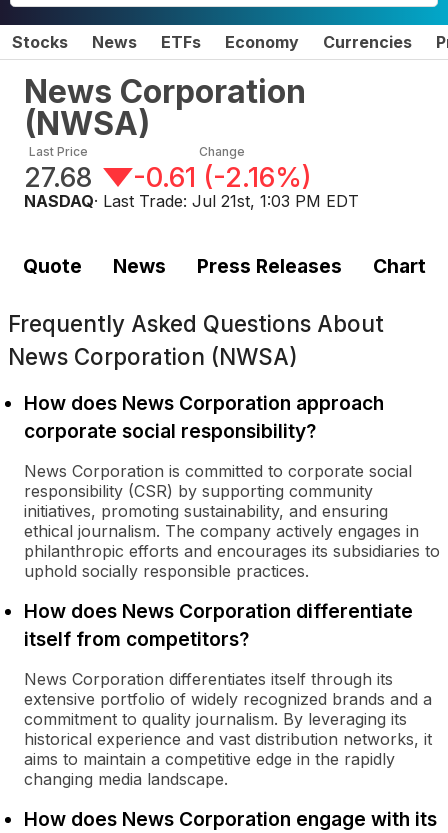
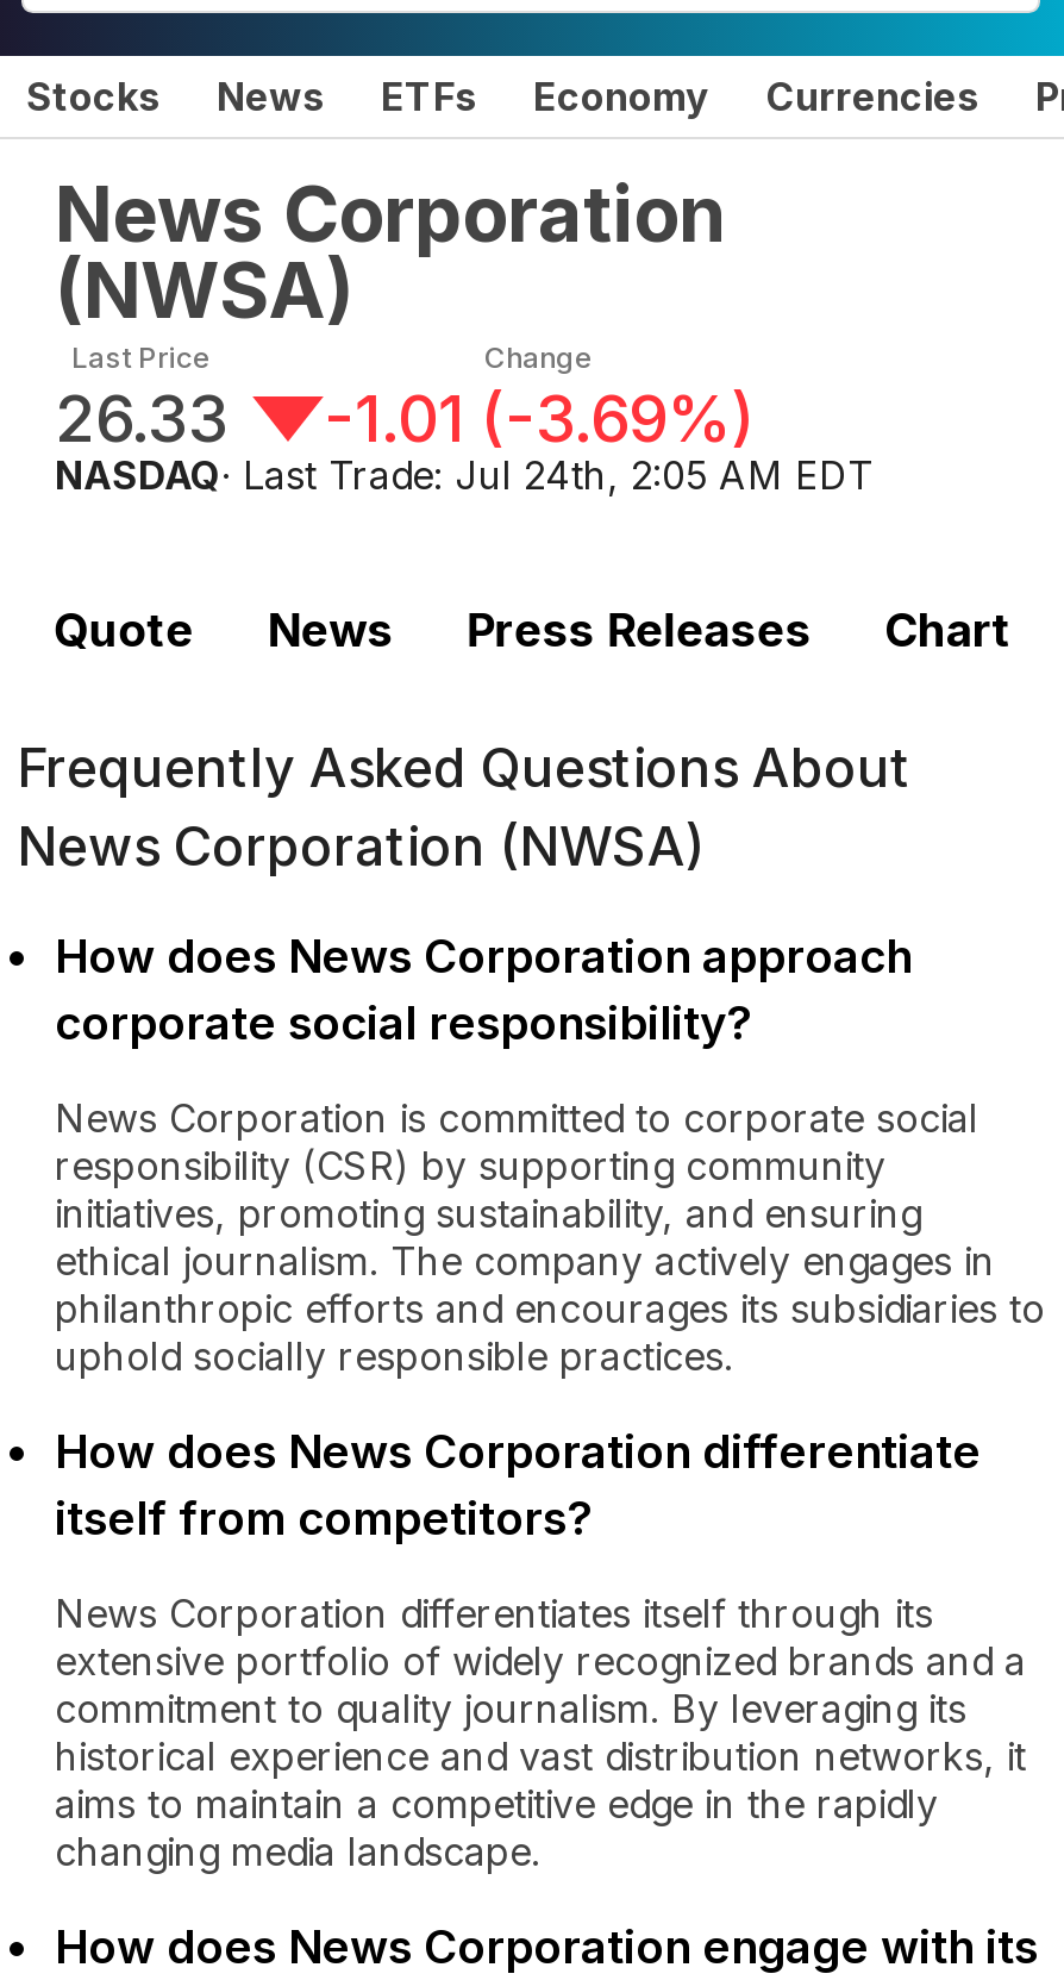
[24,161,93,194] 27.68 -> [55,379,229,457] 26.33
[133,161,312,194] -0.61 (-2.16%) -> [324,379,755,457] -1.01 (-3.69%)
[24,191,359,211] NASDAQ · Last Trade: Jul 21st, 1:03 PM EDT -> [55,450,874,498] NASDAQ · Last Trade: Jul 24th, 2:05 AM EDT

